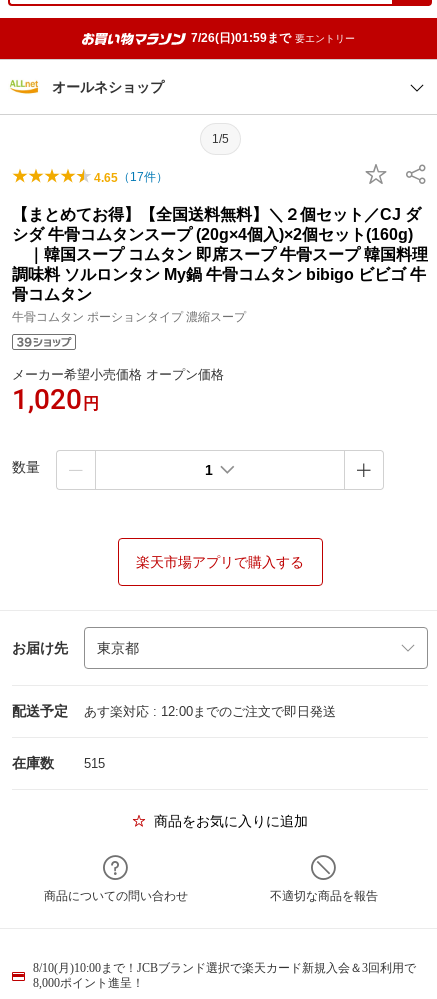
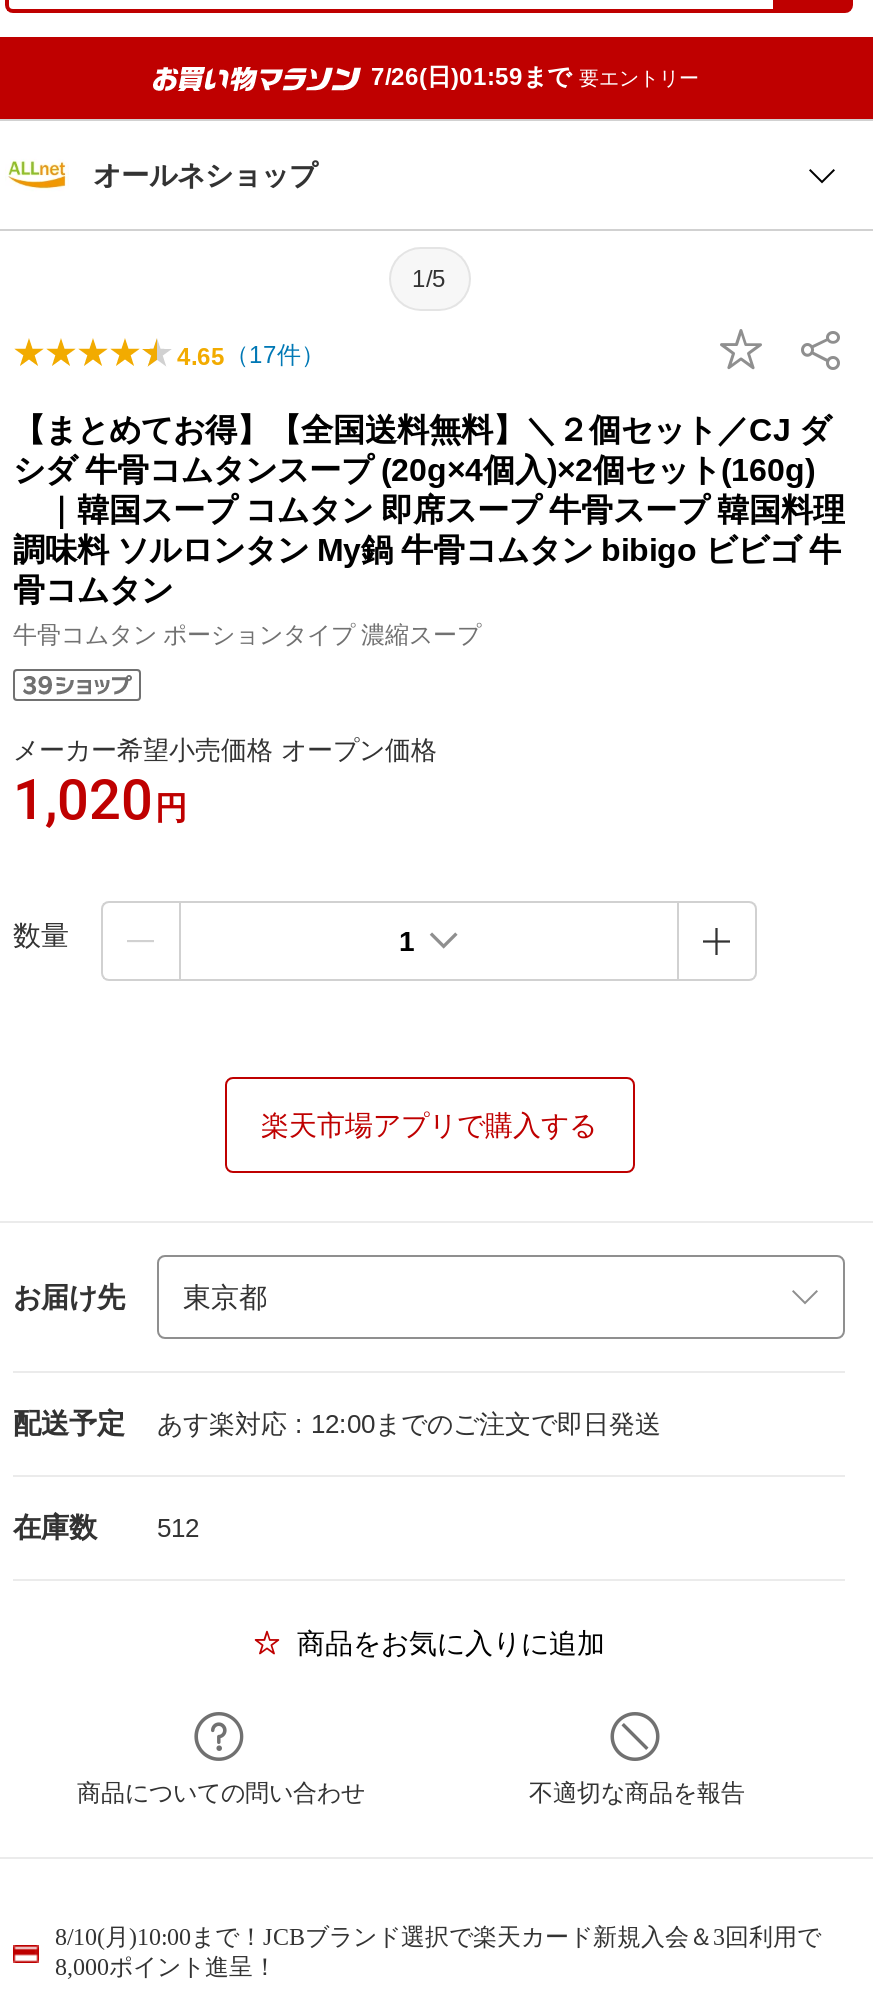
[12,755,105,771] 在庫数 515 -> [13,1511,199,1543] 在庫数 512

